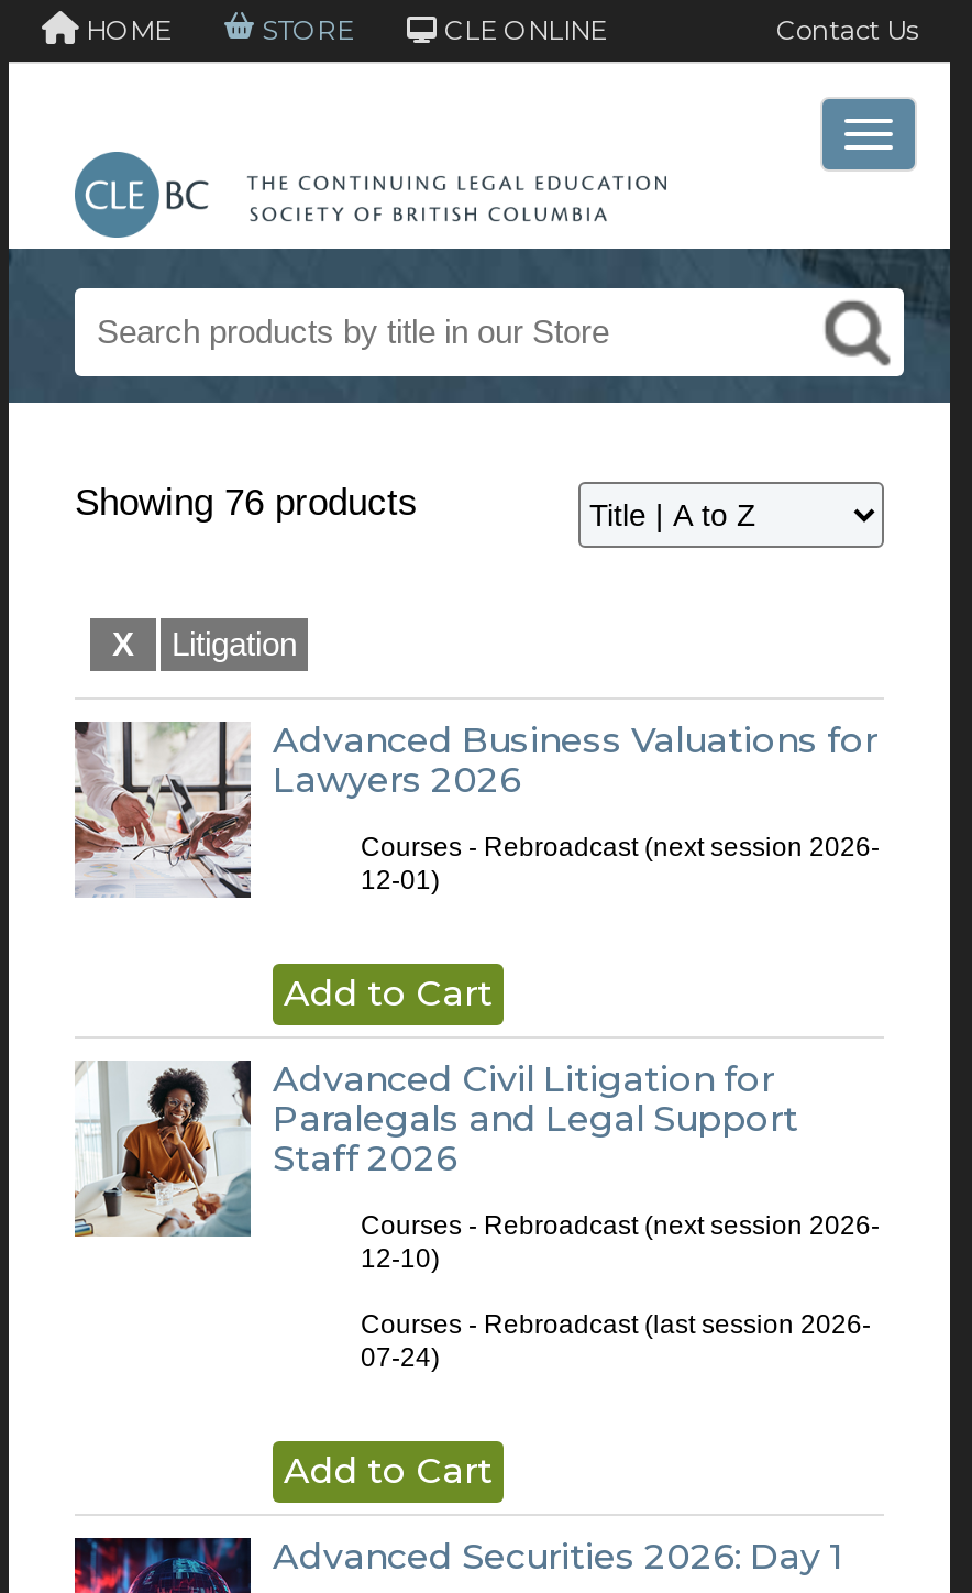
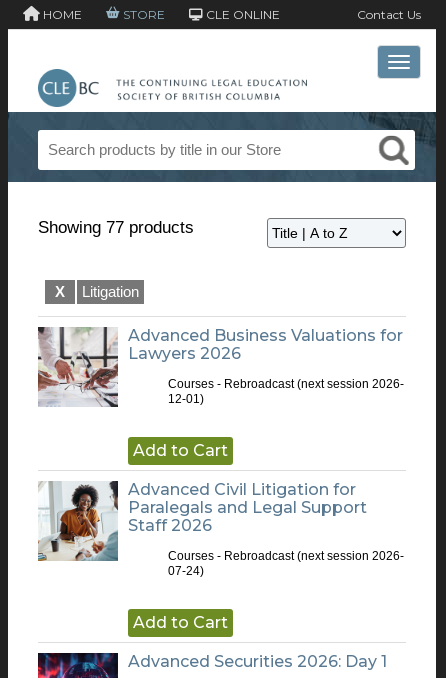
[75,481,418,523] Showing 76 products -> [38,218,194,237] Showing 77 products
[361,1243,871,1340] 12-10) | Courses - Rebroadcast (last session 2026- -> none

